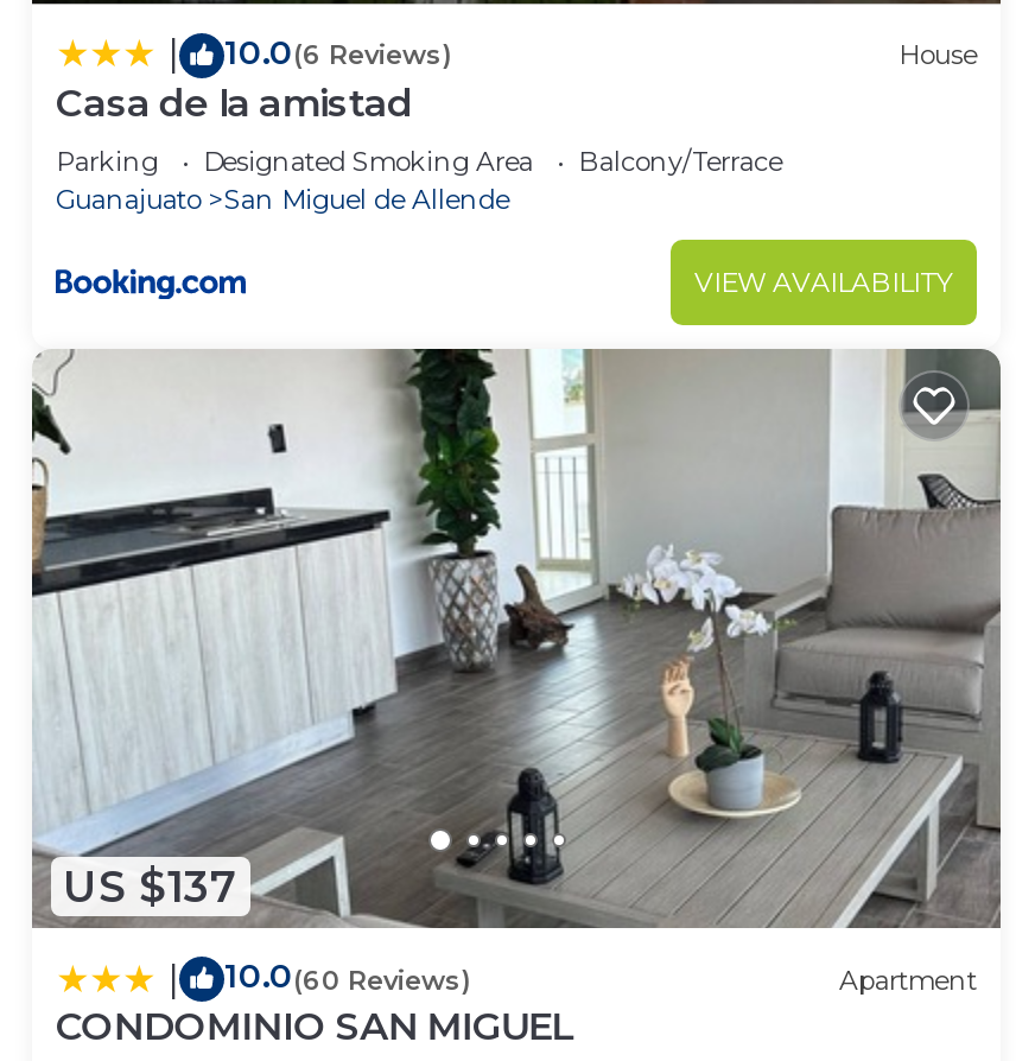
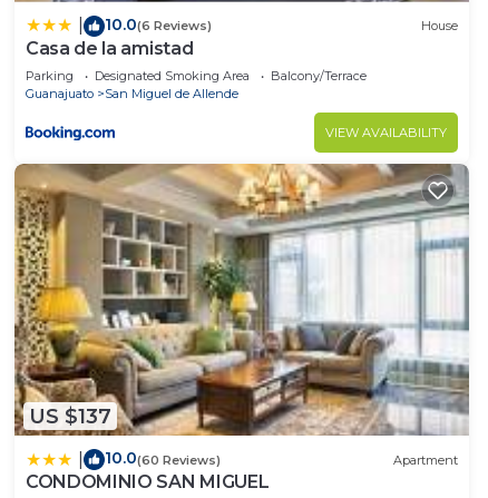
[30,347,1003,930] [image] -> [13,163,469,437] [image]

